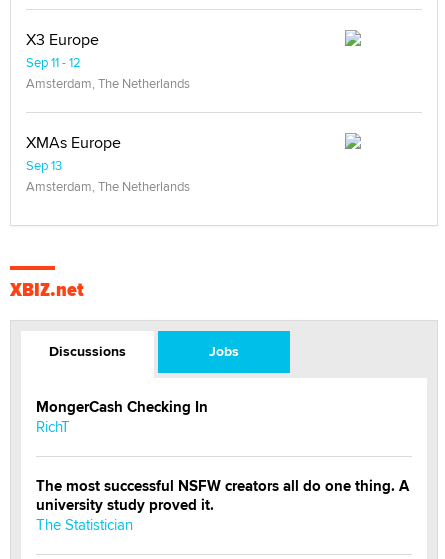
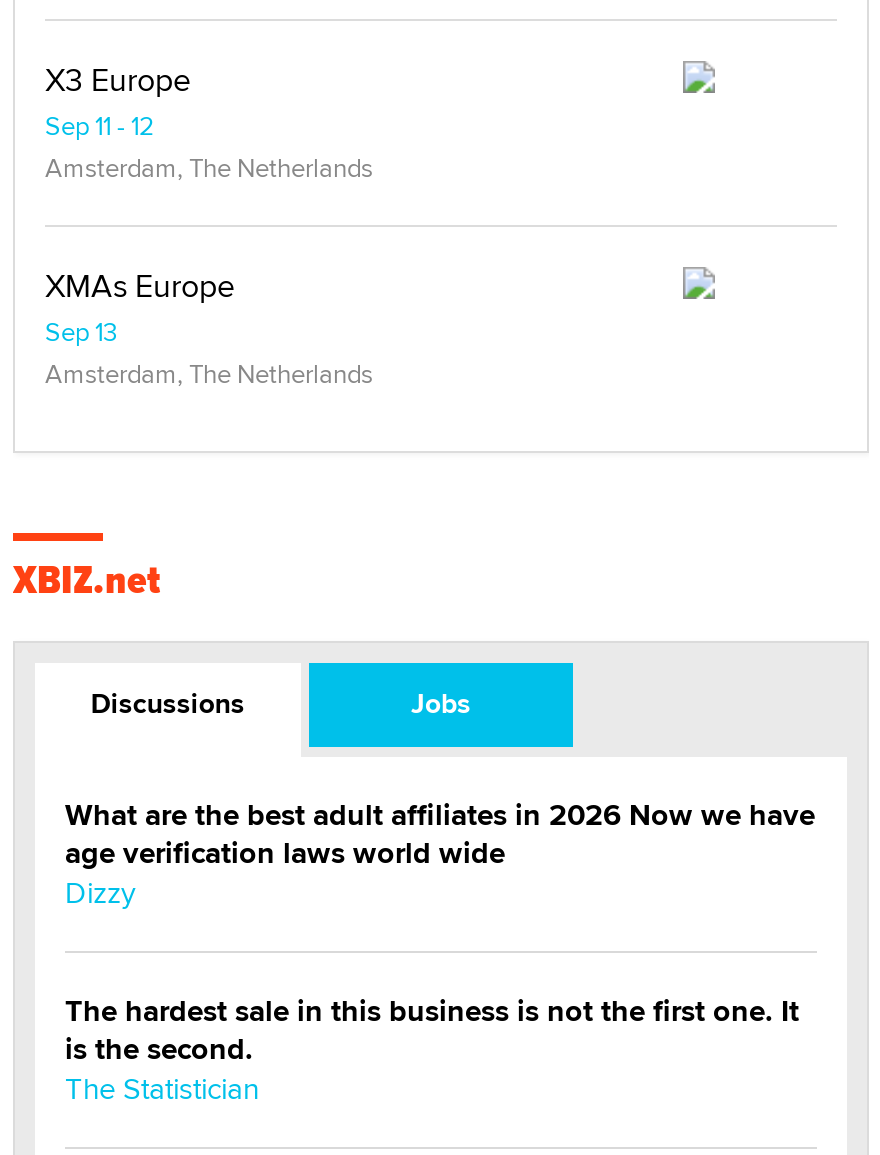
[36,396,208,437] MongerCash Checking In | RichT -> [65,793,815,913] What are the best adult affiliates in 2026 Now we have | age verification laws world wide | Dizzy
[36,475,409,516] The most successful NSFW creators all do one thing. A | university study proved it. -> [65,989,799,1071] The hardest sale in this business is not the first one. It | is the second.

